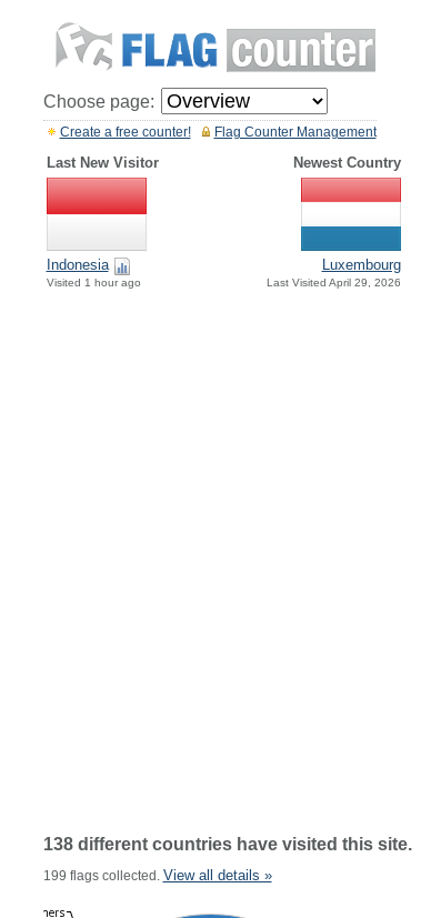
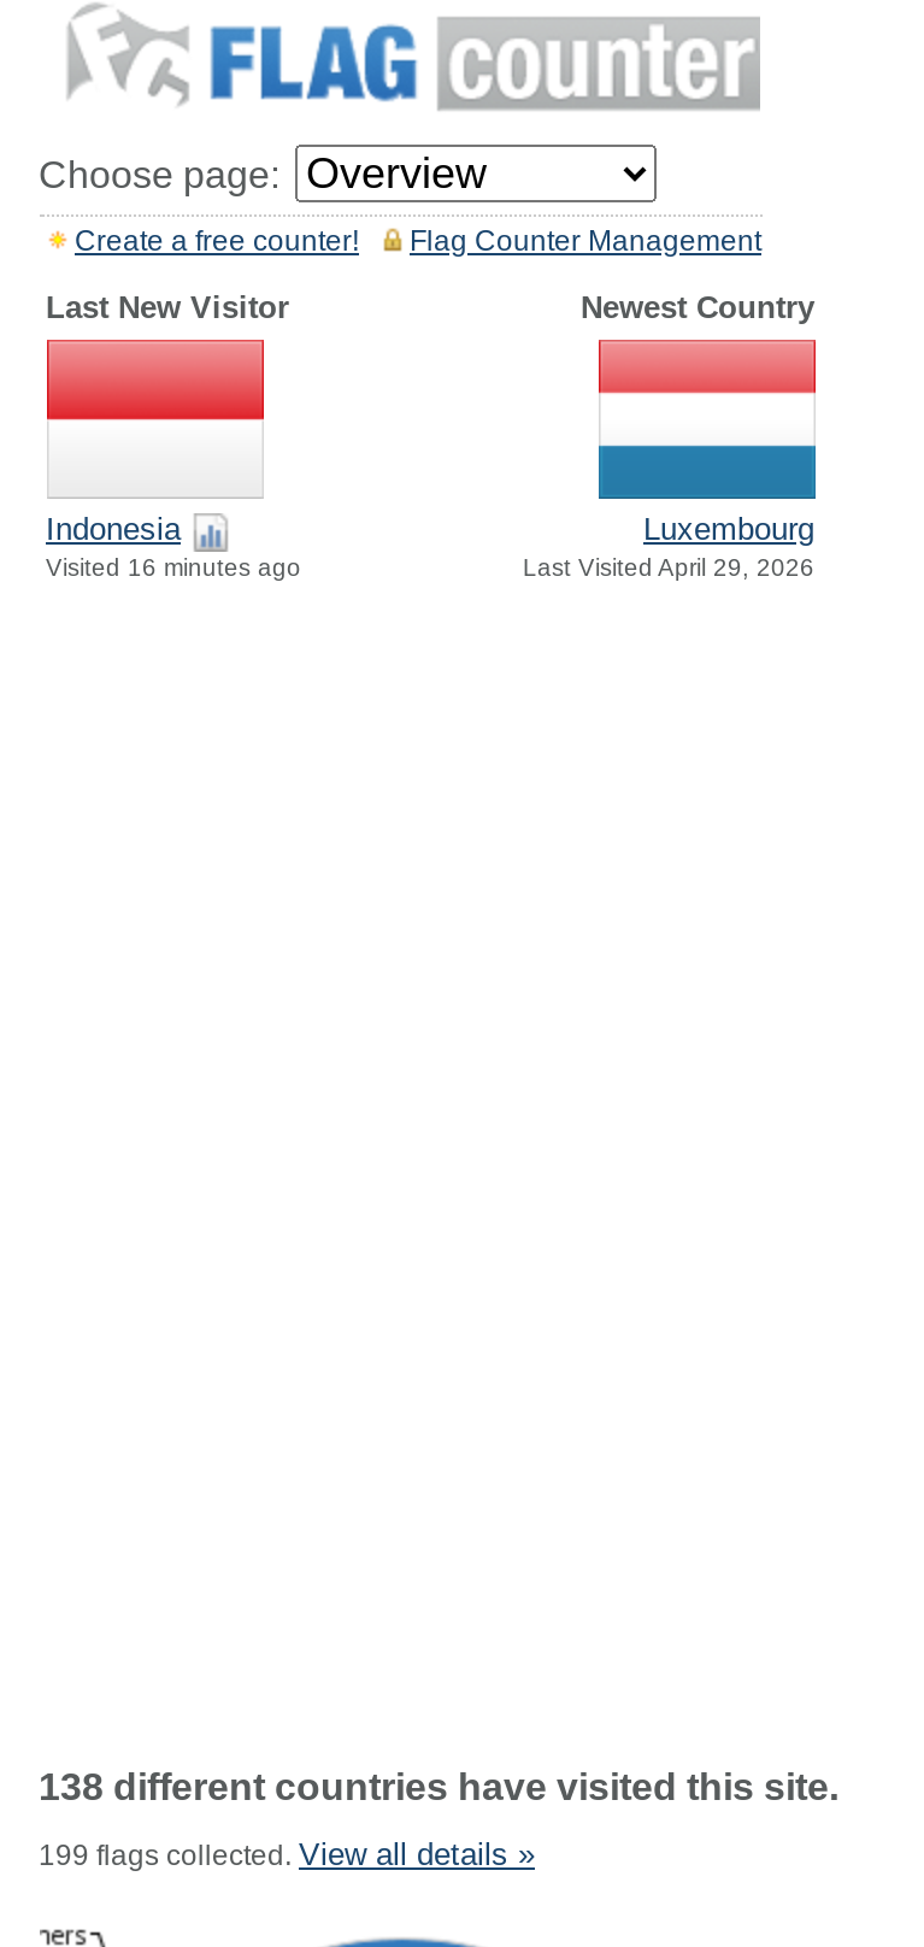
[46,277,141,289] Visited 1 hour ago -> [46,555,301,581] Visited 16 minutes ago

